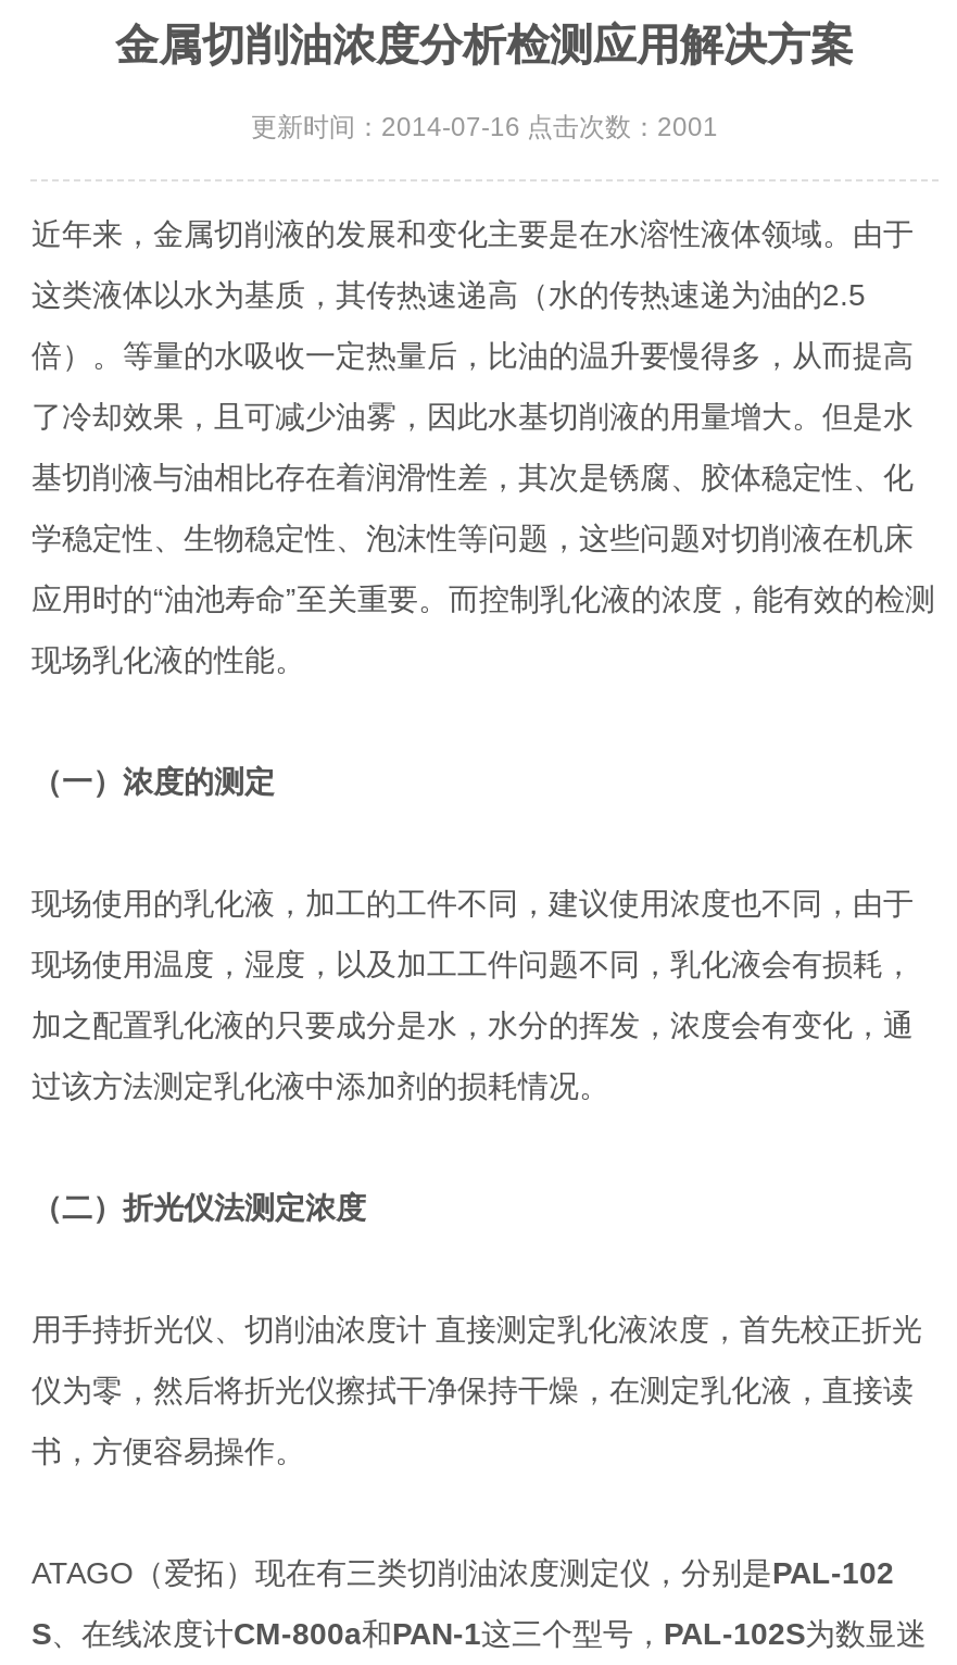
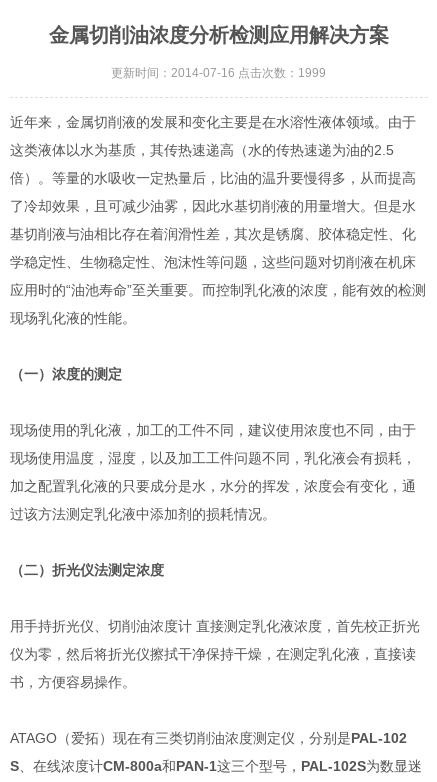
[251,112,718,143] 更新时间：2014-07-16 点击次数：2001 -> [111,66,326,80] 更新时间：2014-07-16 点击次数：1999

